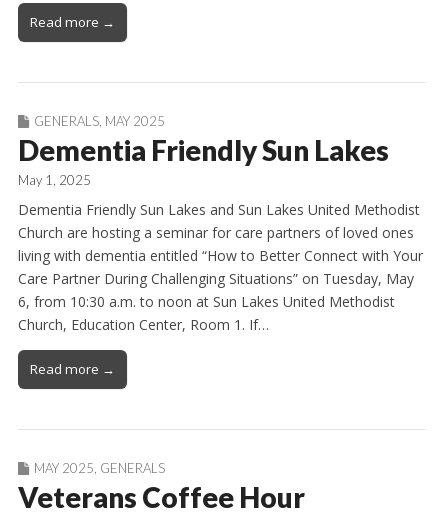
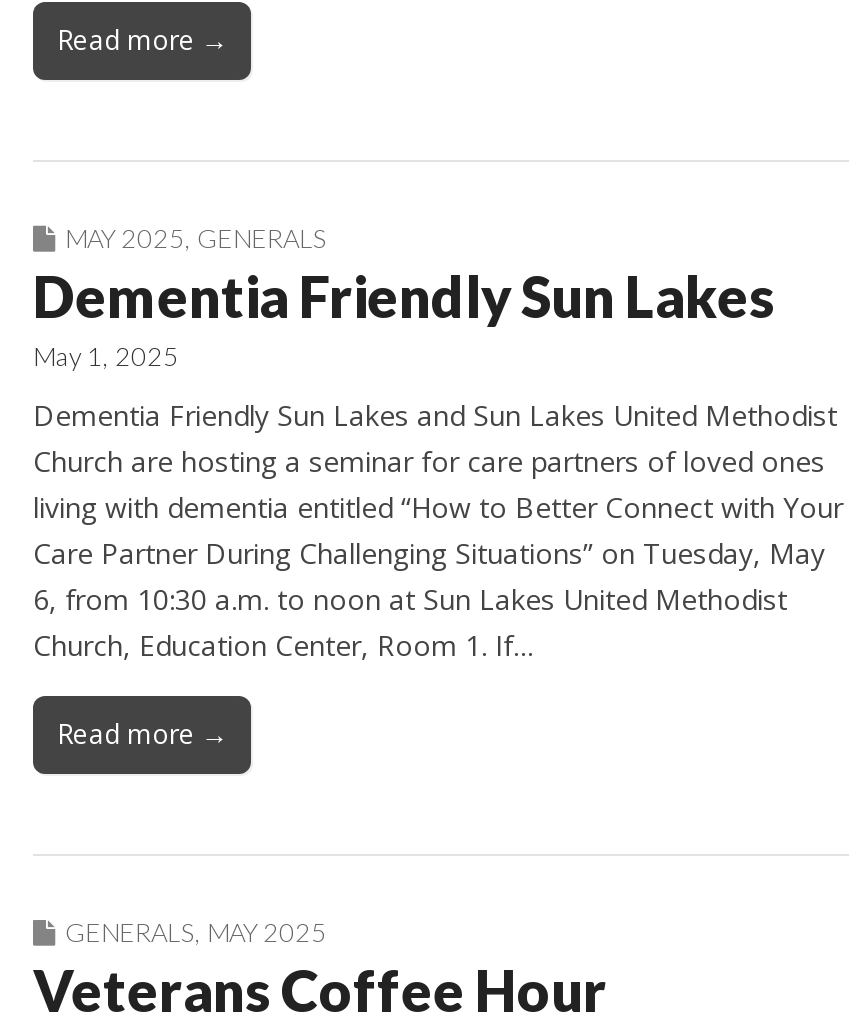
[34,112,165,128] GENERALS, MAY 2025 -> [65,221,327,253] MAY 2025, GENERALS
[34,460,165,476] MAY 2025, GENERALS -> [65,917,327,949] GENERALS, MAY 2025

